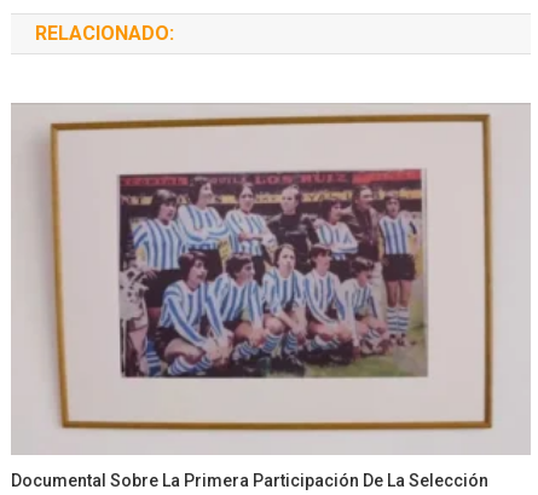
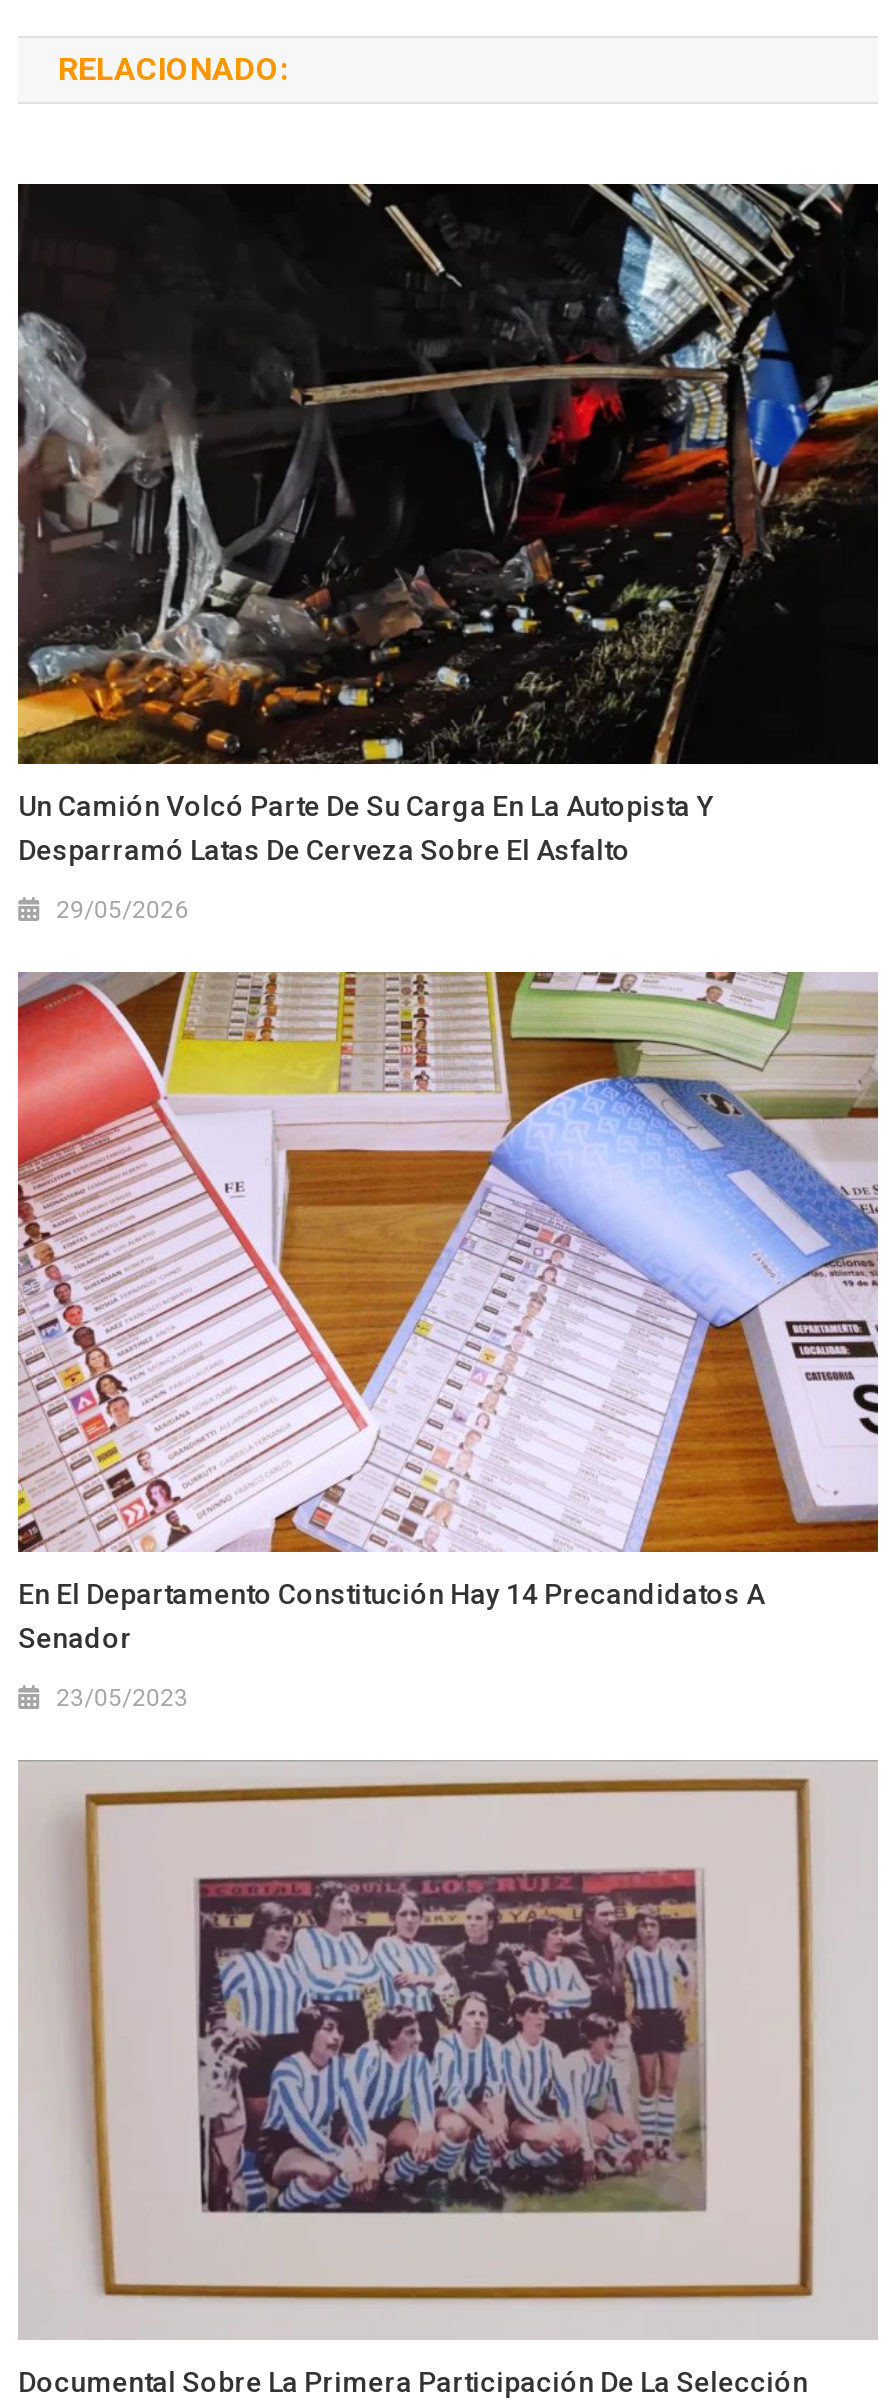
none -> [16,182,880,924] [image] | Un Camión Volcó Parte De Su Carga En La Autopista Y | Desparramó Latas De Cerveza Sobre El Asfalto | 29/05/2026
none -> [16,970,880,1712] [image] | En El Departamento Constitución Hay 14 Precandidatos A | Senador | 23/05/2023

